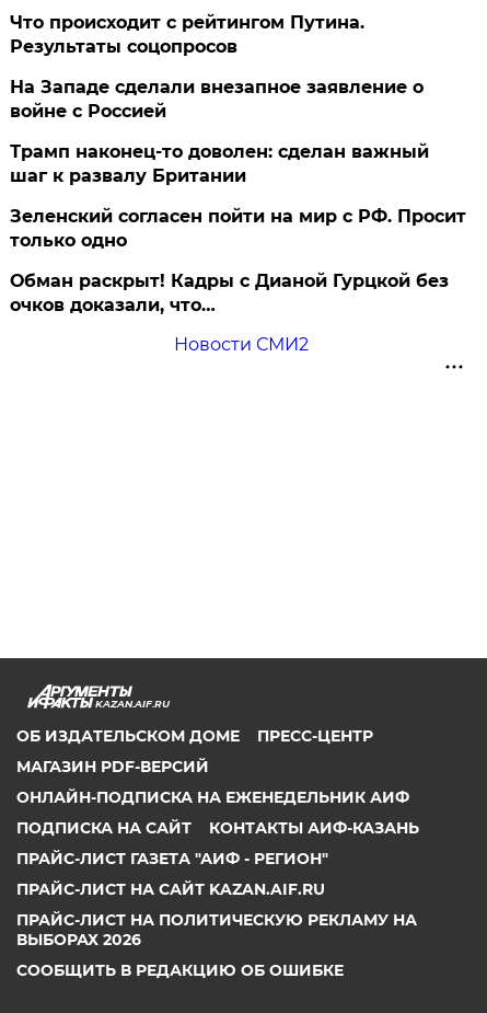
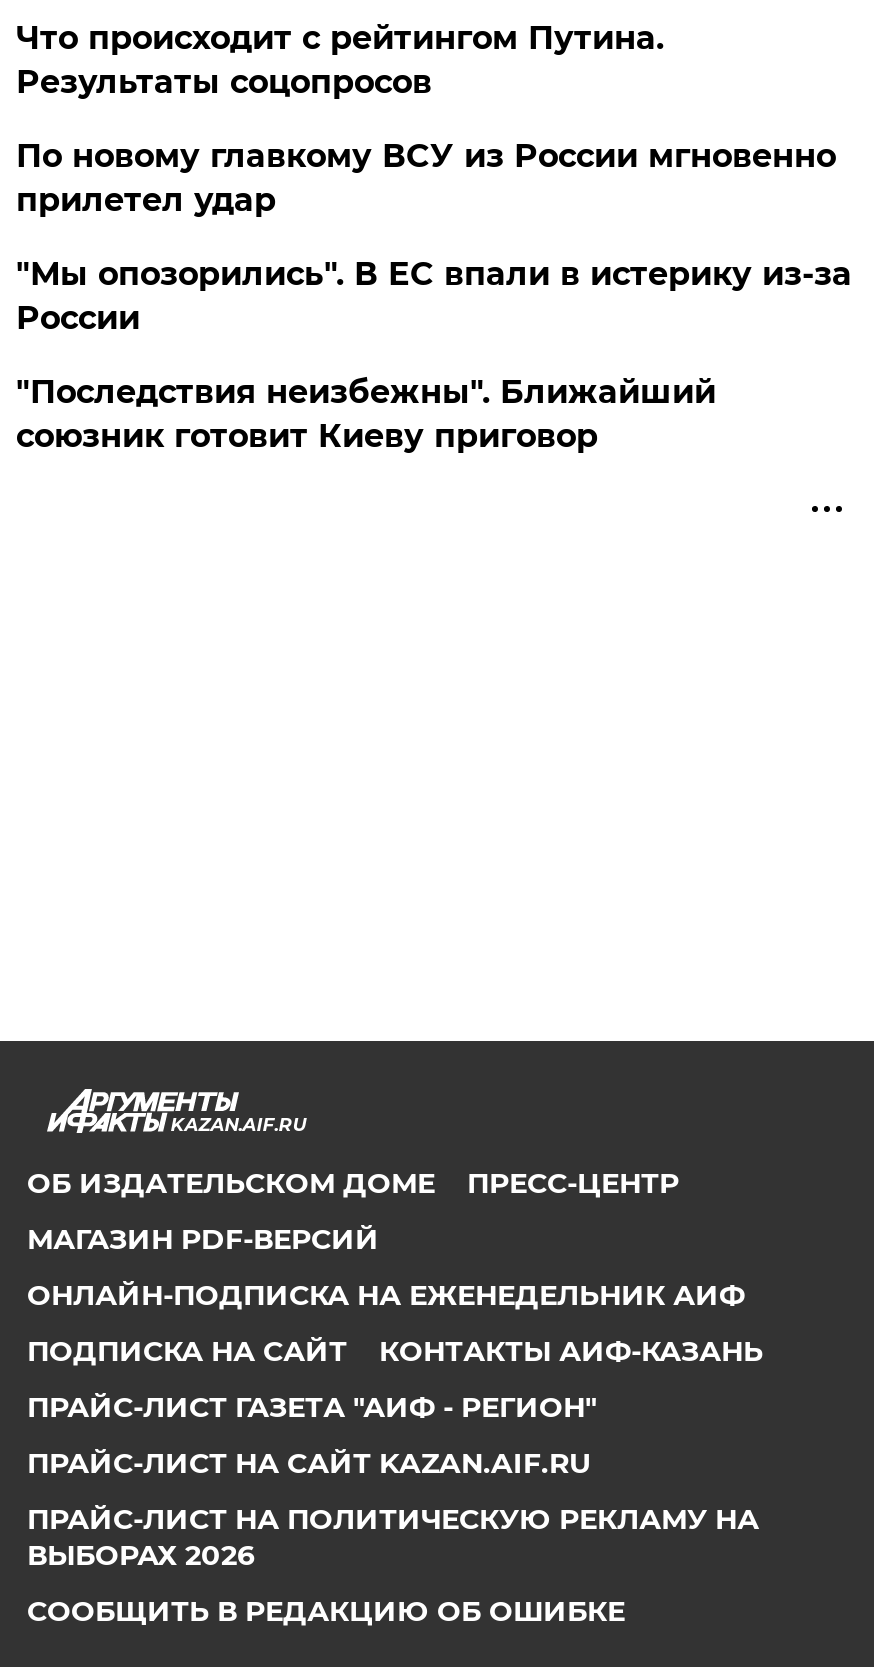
[10,77,467,355] На Западе сделали внезапное заявление о | войне с Россией | Трамп наконец-то доволен: сделан важный | шаг к развалу Британии | Зеленский согласен пойти на мир с РФ. Просит | только одно | Обман раскрыт! Кадры с Дианой Гурцкой без | очков доказали, что… | Новости СМИ2 -> [16,137,852,455] По новому главкому ВСУ из России мгновенно | прилетел удар | "Мы опозорились". В ЕС впали в истерику из-за | России | "Последствия неизбежны". Ближайший | союзник готовит Киеву приговор

